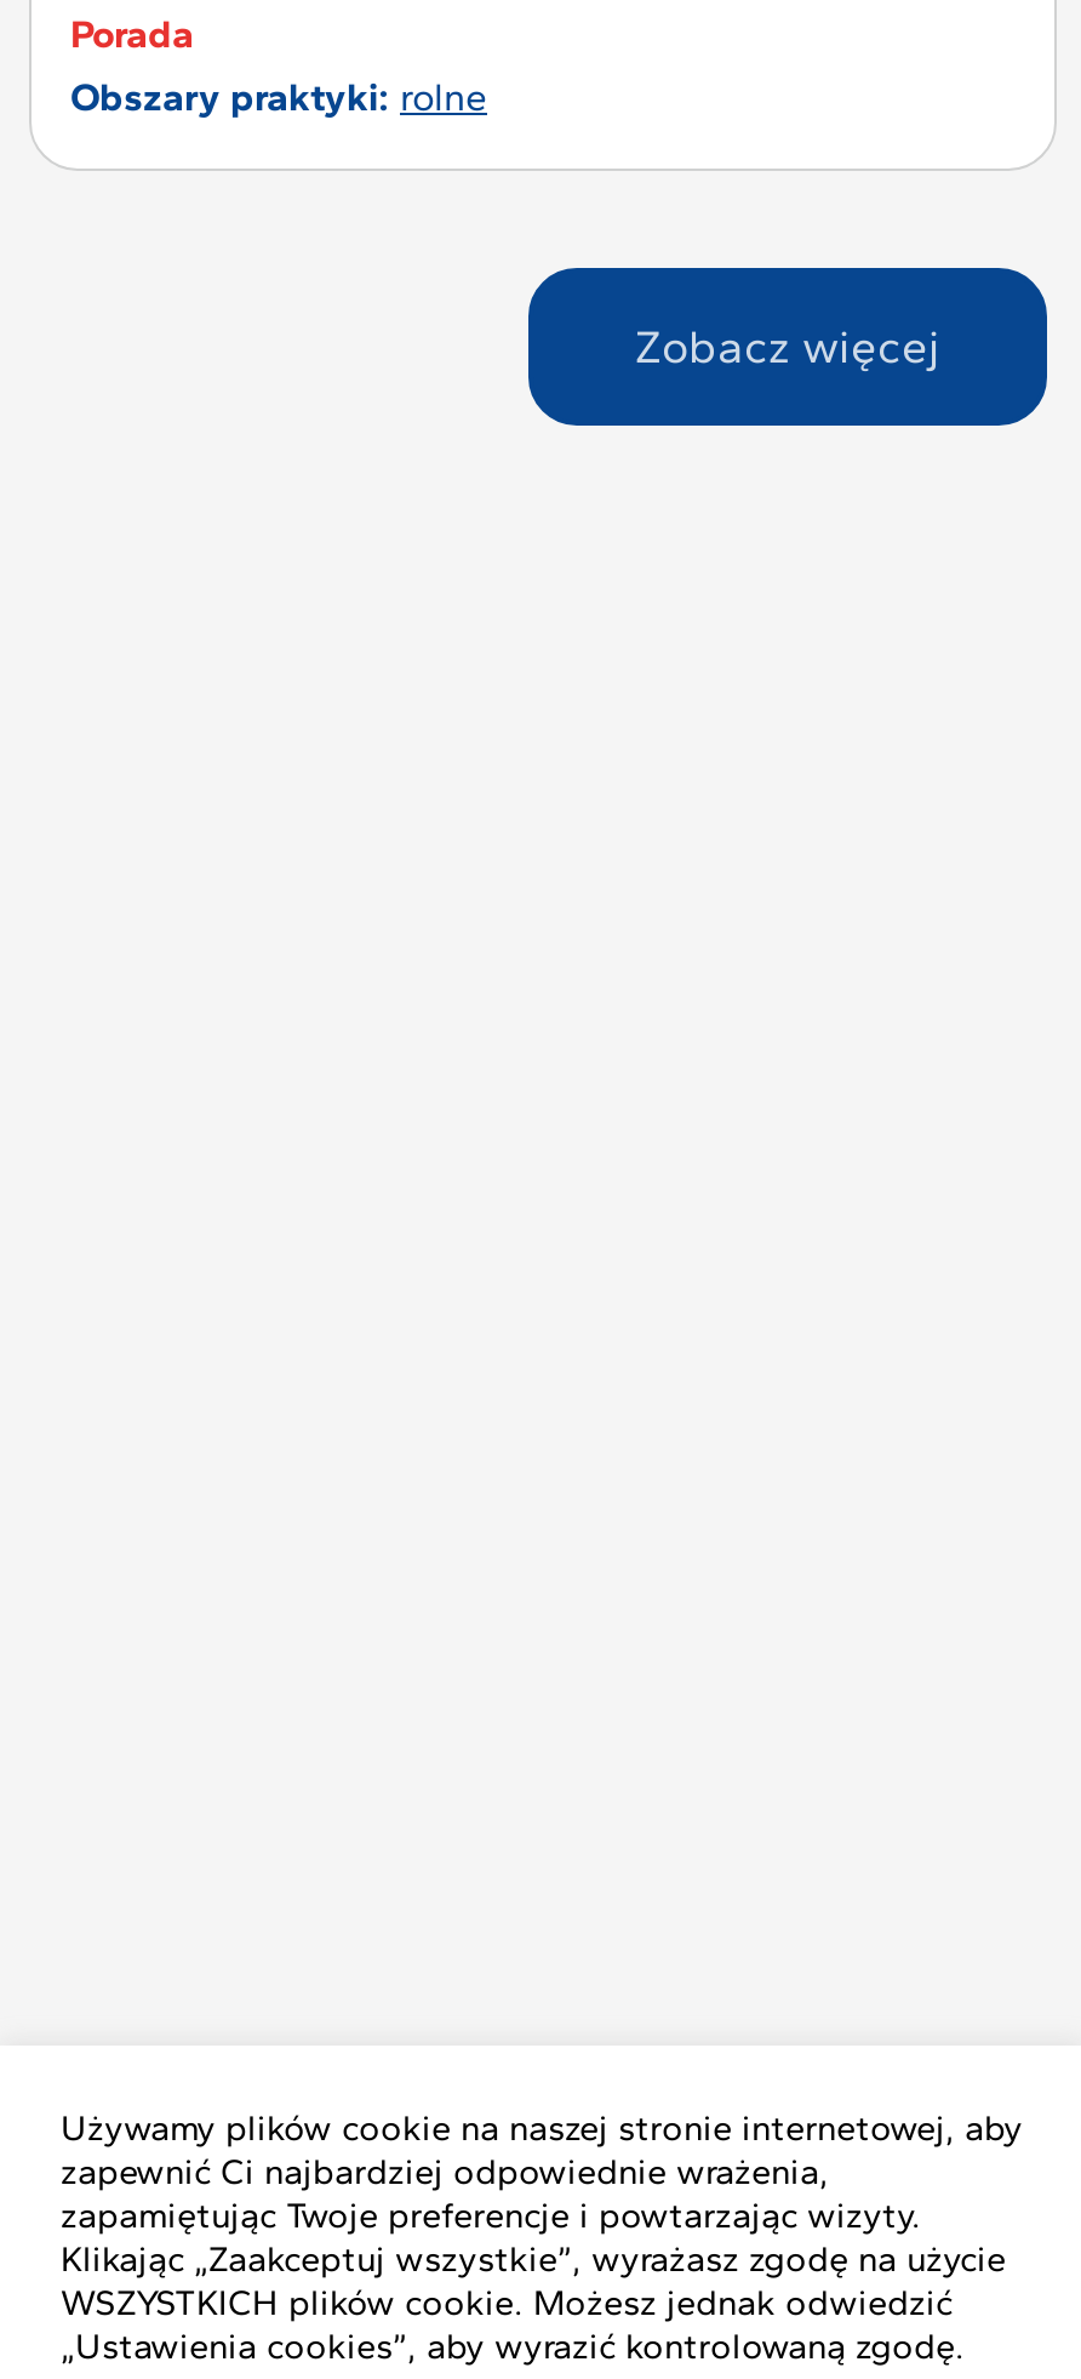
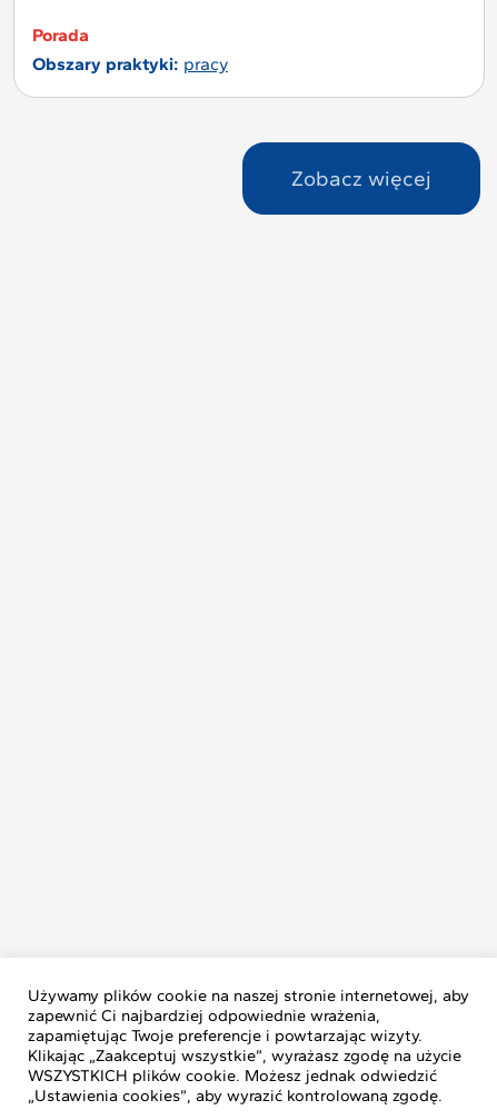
[70,74,487,121] Obszary praktyki: rolne -> [32,54,228,75] Obszary praktyki: pracy

